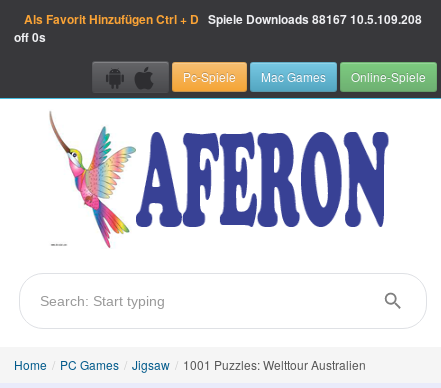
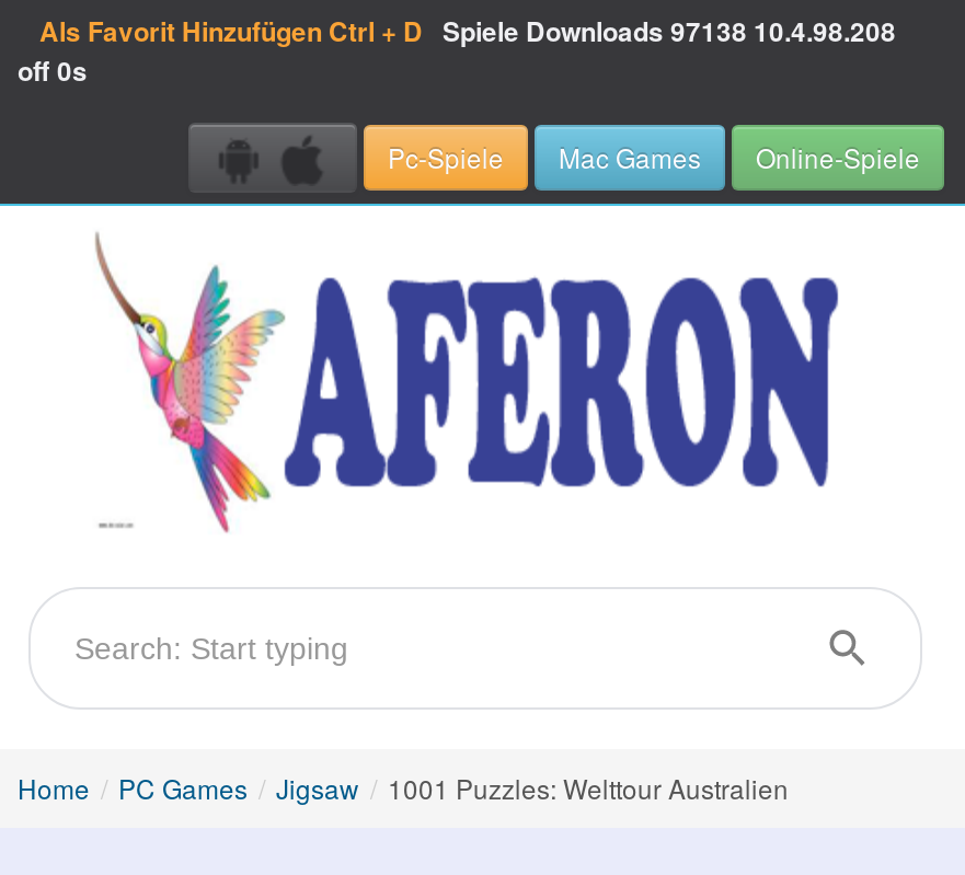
[24,10,422,28] Als Favorit Hinzufügen Ctrl + D Spiele Downloads 88167 10.5.109.208 -> [39,11,896,50] Als Favorit Hinzufügen Ctrl + D Spiele Downloads 97138 10.4.98.208

